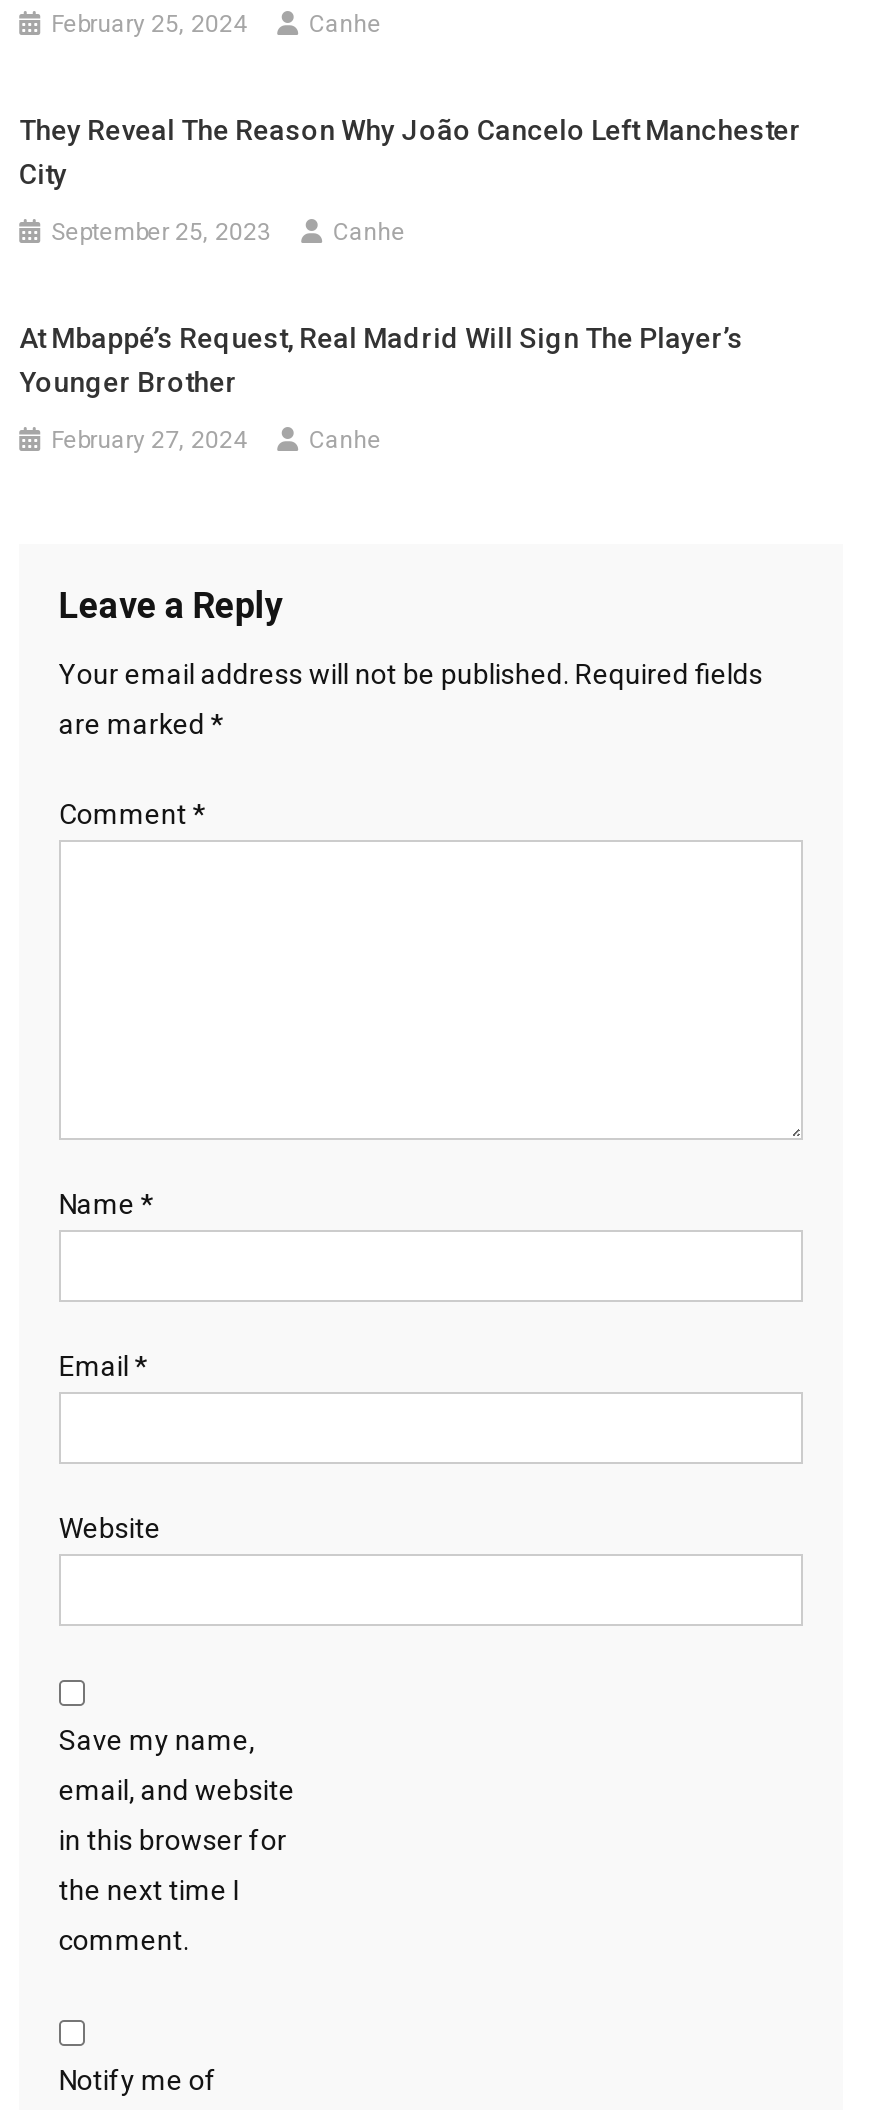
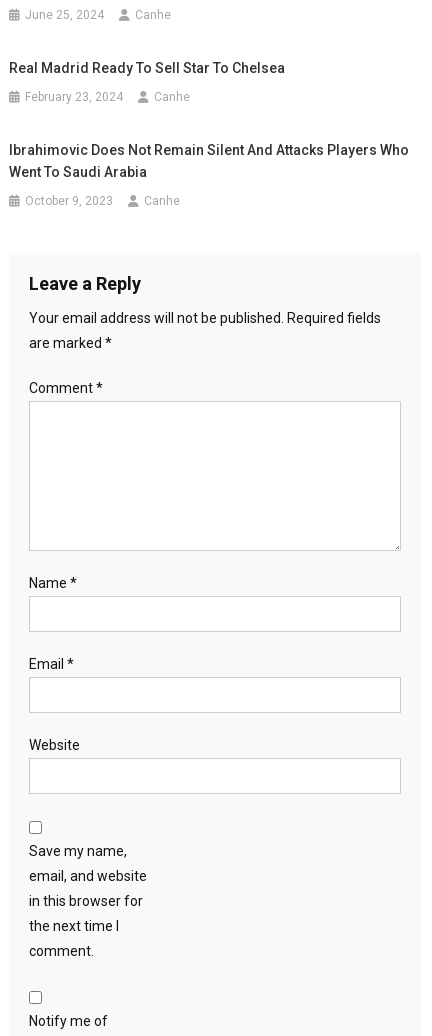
[51,10,247,38] February 25, 2024 -> [25,8,104,22] June 25, 2024
[19,114,801,190] They Reveal The Reason Why João Cancelo Left Manchester | City -> [9,60,285,76] Real Madrid Ready To Sell Star To Chelsea
[51,218,271,246] September 25, 2023 -> [25,90,123,104] February 23, 2024
[19,322,743,398] At Mbappé’s Request, Real Madrid Will Sign The Player’s | Younger Brother -> [9,142,409,180] Ibrahimovic Does Not Remain Silent And Attacks Players Who | Went To Saudi Arabia
[51,426,247,454] February 27, 2024 -> [25,194,113,208] October 9, 2023

